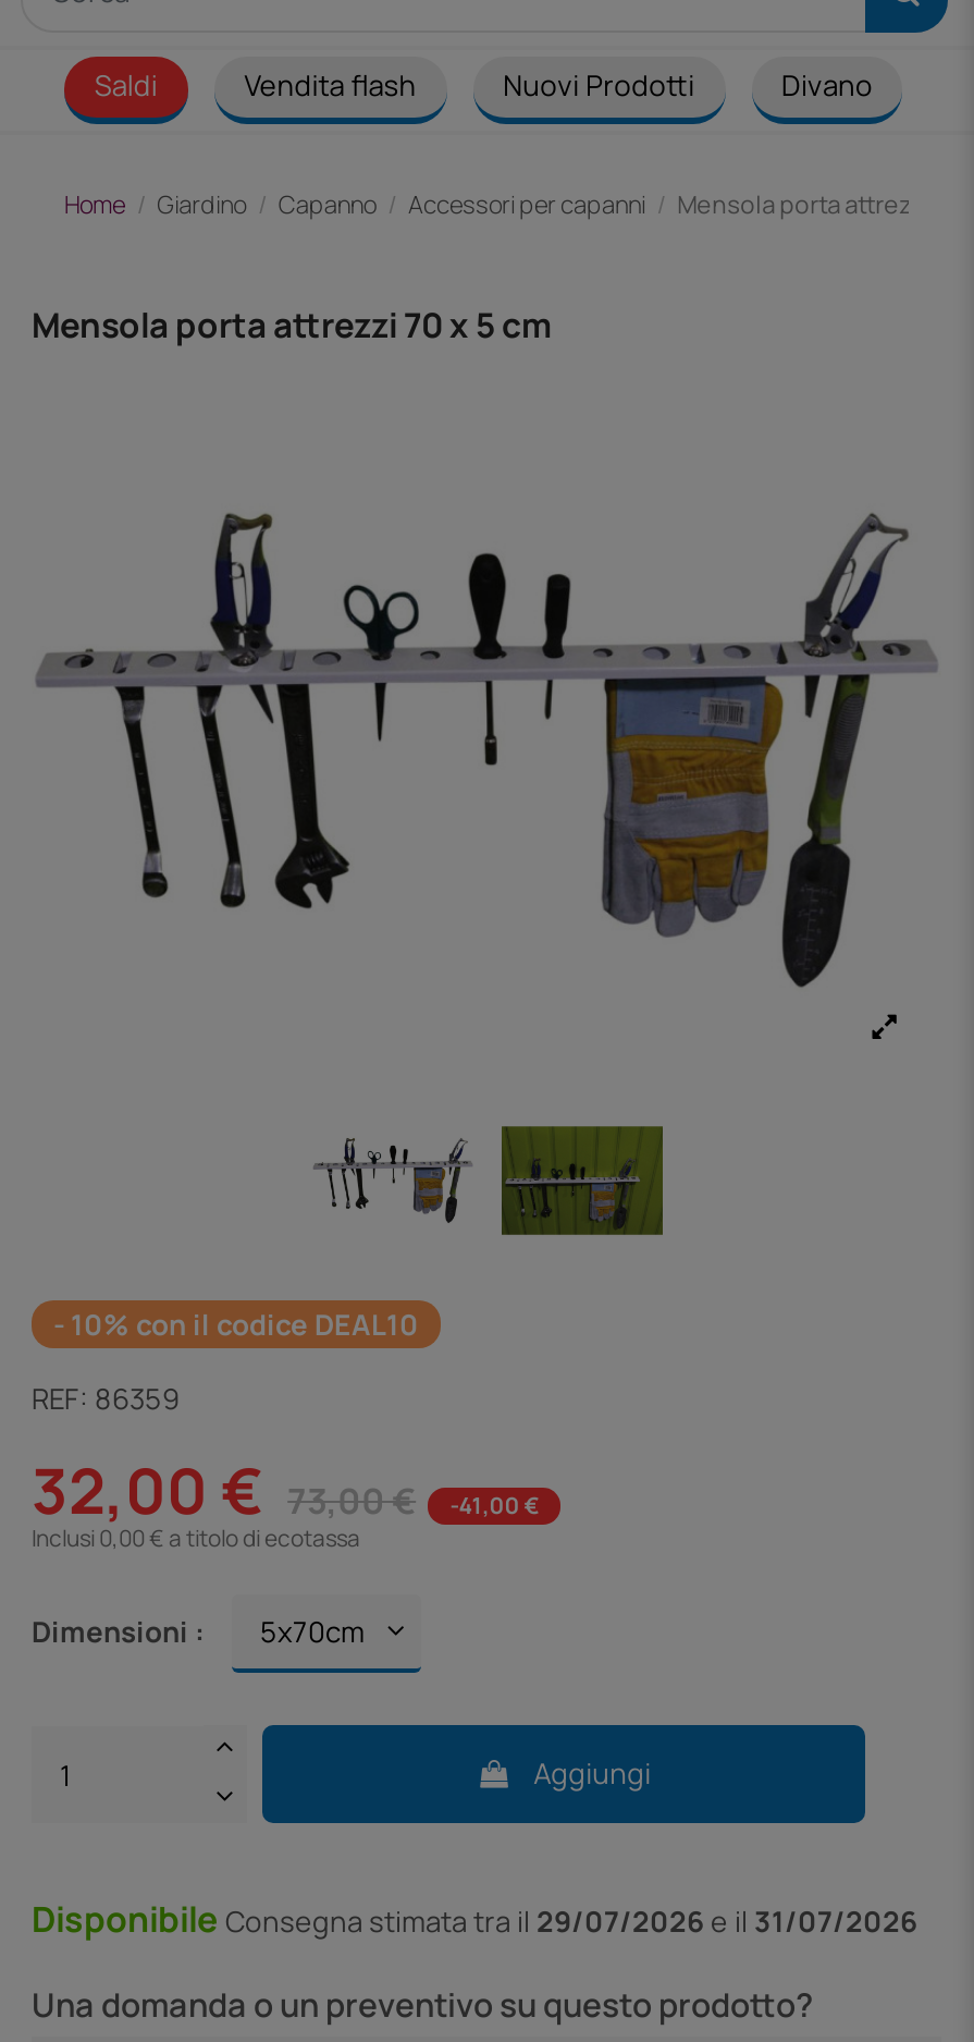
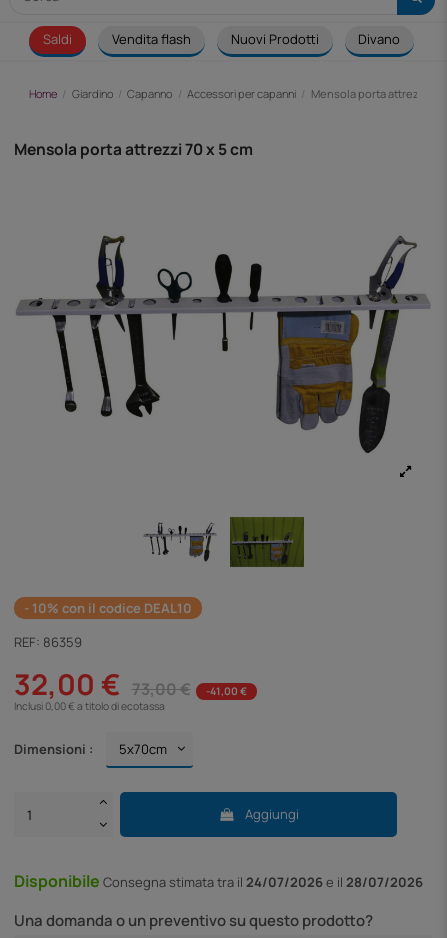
[32,1895,917,1942] Disponibile Consegna stimata tra il 29/07/2026 e il 31/07/2026 -> [14,870,423,892] Disponibile Consegna stimata tra il 24/07/2026 e il 28/07/2026

